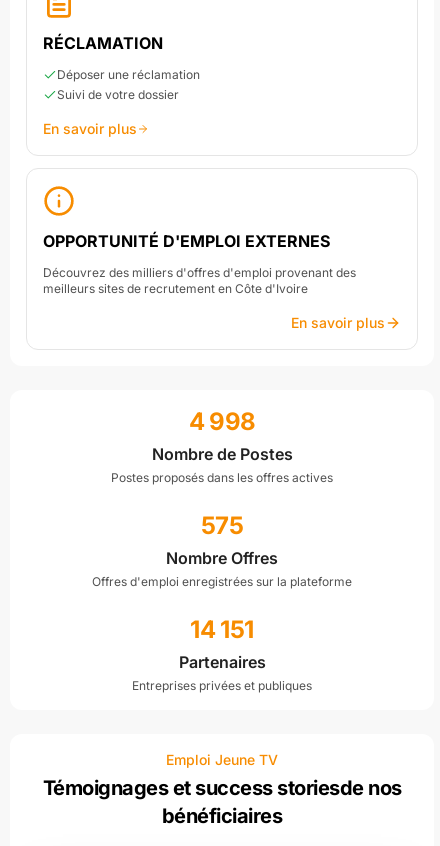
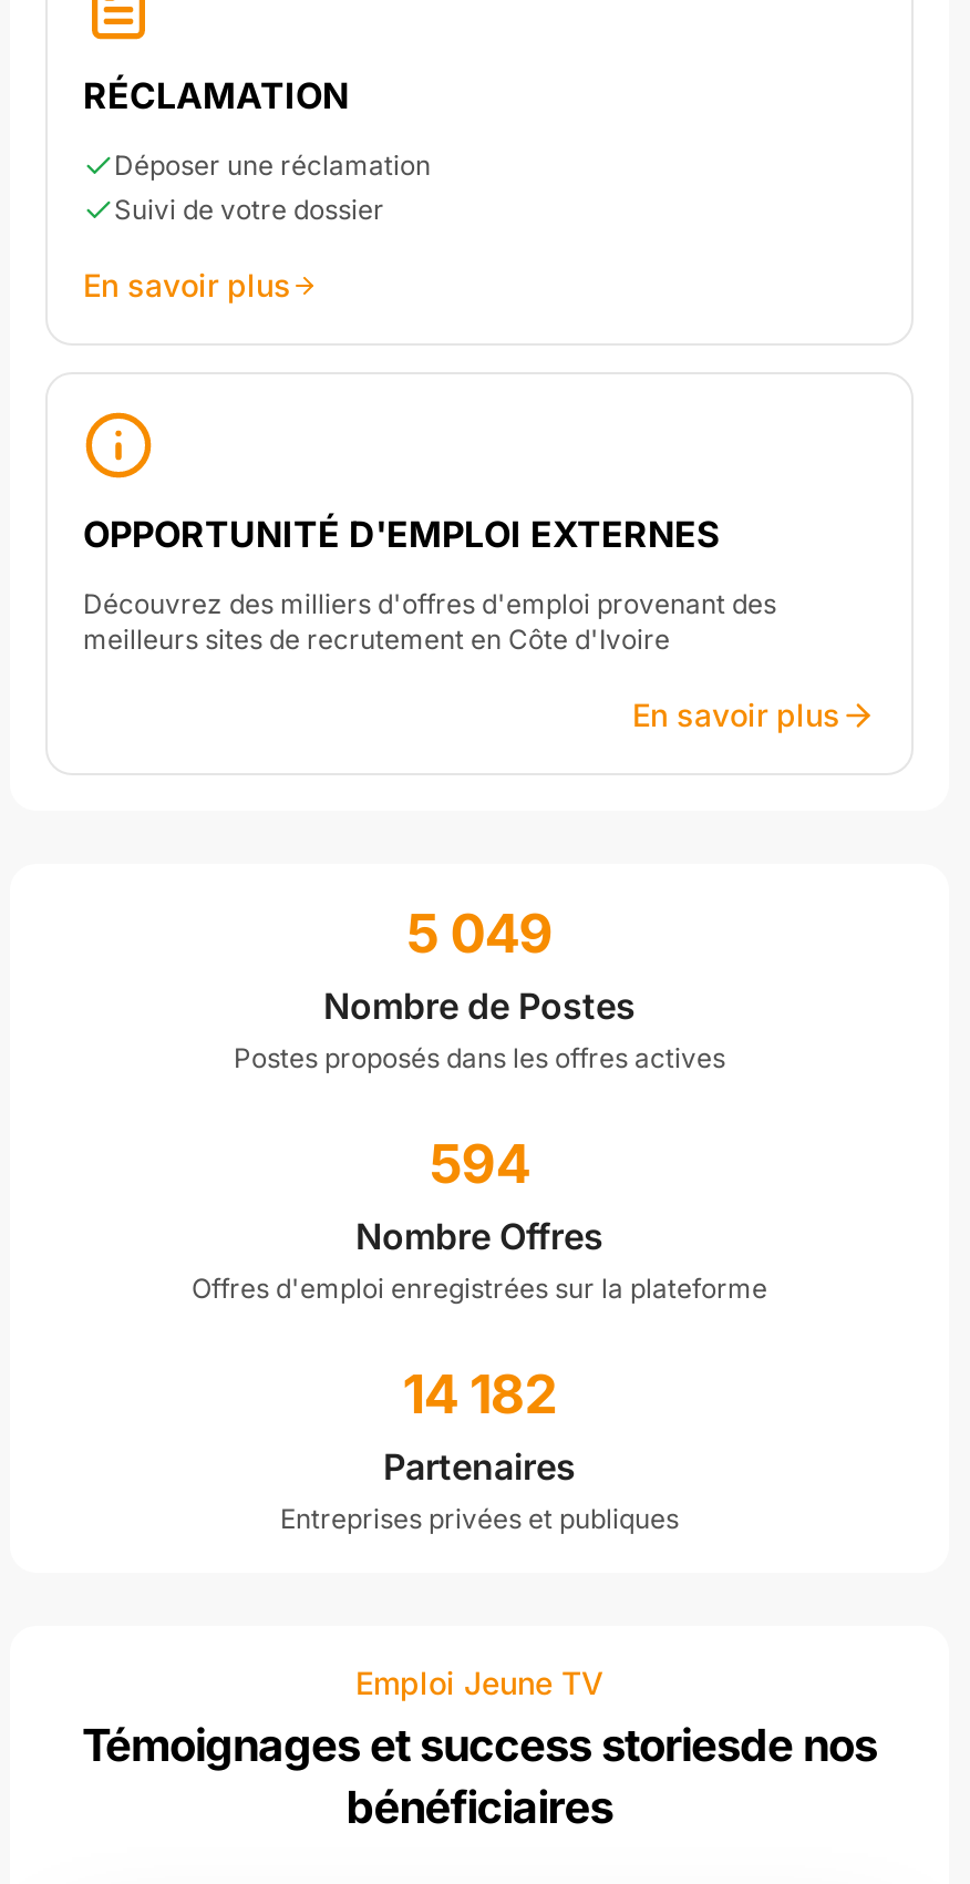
[188,407,255,436] 4 998 -> [406,902,553,966] 5 049
[201,511,243,540] 575 -> [429,1132,530,1196] 594
[190,615,254,644] 14 151 -> [403,1362,556,1427] 14 182

